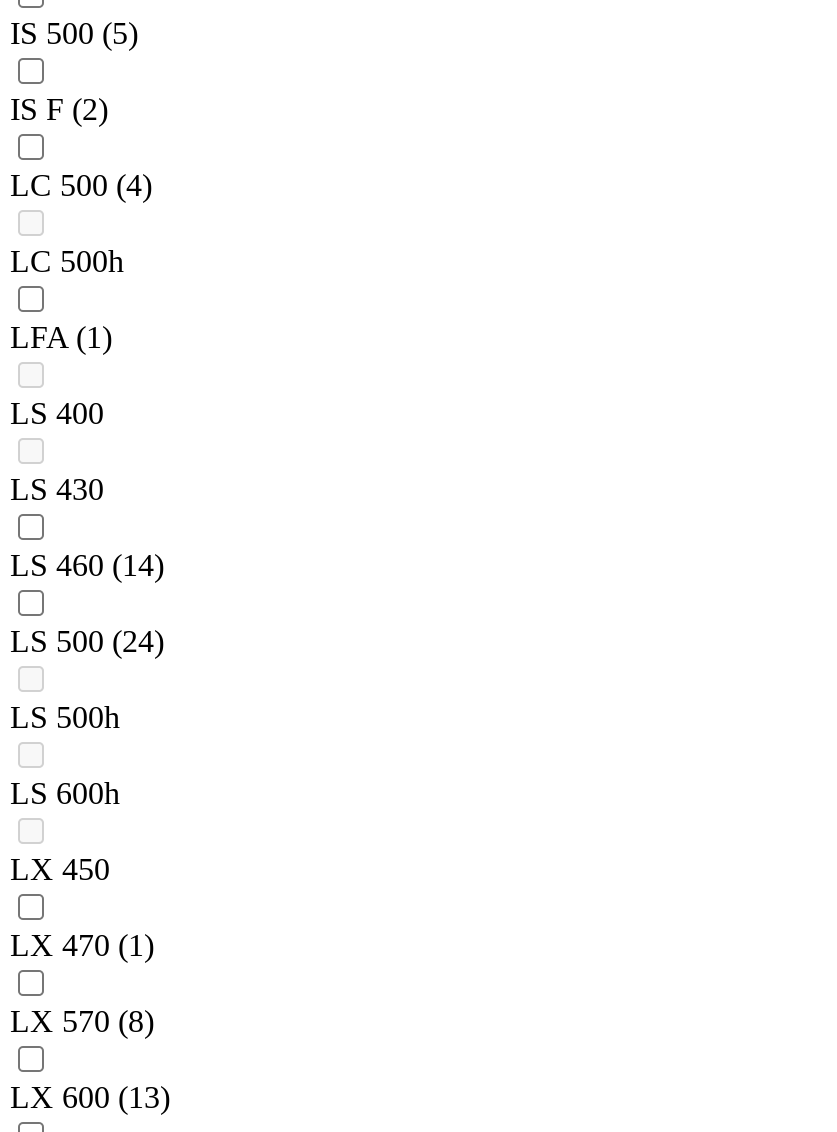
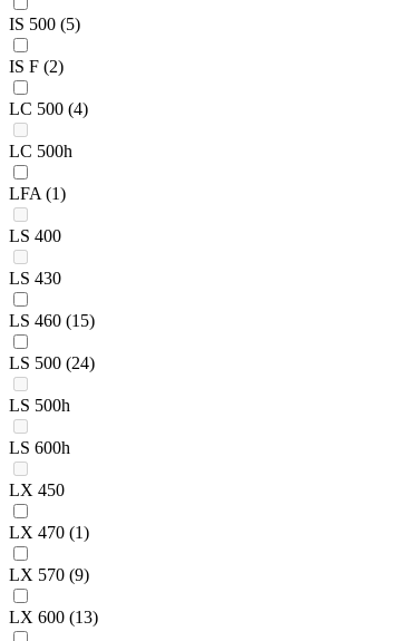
[10,549,164,583] LS 460 (14) -> [9,311,95,330] LS 460 (15)
[10,1005,154,1039] LX 570 (8) -> [9,566,89,585] LX 570 (9)

